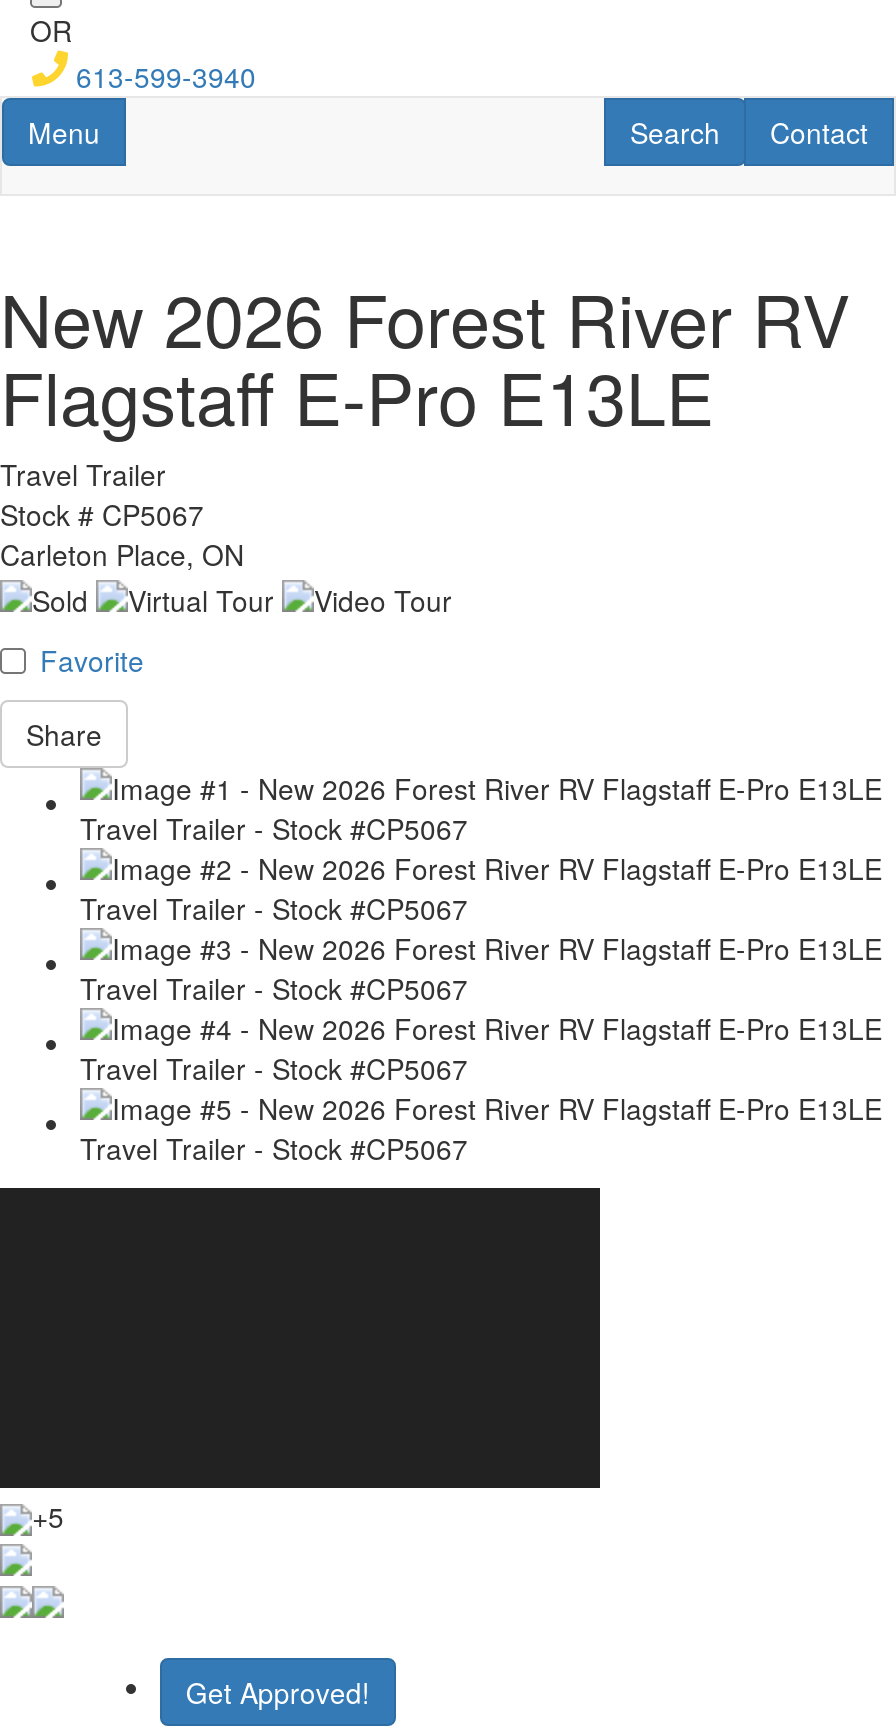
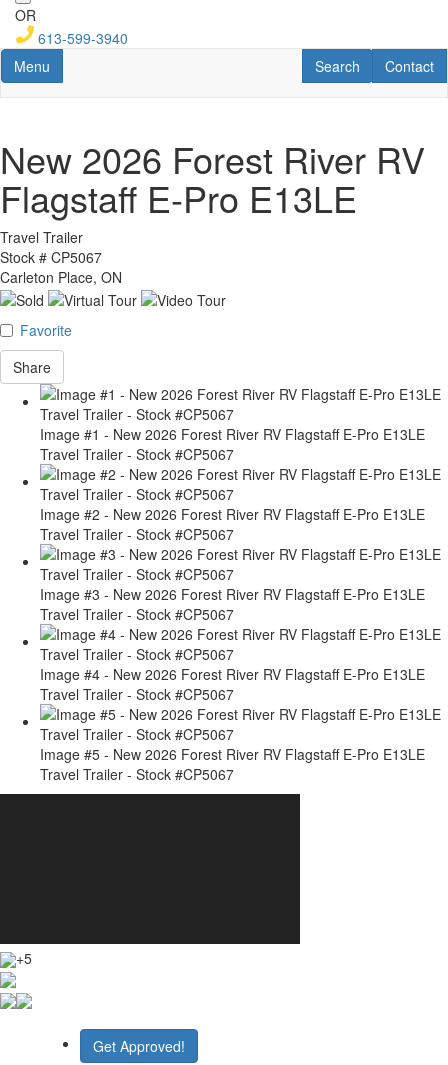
none -> [40,424,425,784] Image #1 - New 2026 Forest River RV Flagstaff E-Pro E13LE | Travel Trailer - Stock #CP5067 | Image #2 - New 2026 Forest River RV Flagstaff E-Pro E13LE | Travel Trailer - Stock #CP5067 | Image #3 - New 2026 Forest River RV Flagstaff E-Pro E13LE | Travel Trailer - Stock #CP5067 | Image #4 - New 2026 Forest River RV Flagstaff E-Pro E13LE | Travel Trailer - Stock #CP5067 | Image #5 - New 2026 Forest River RV Flagstaff E-Pro E13LE | Travel Trailer - Stock #CP5067

